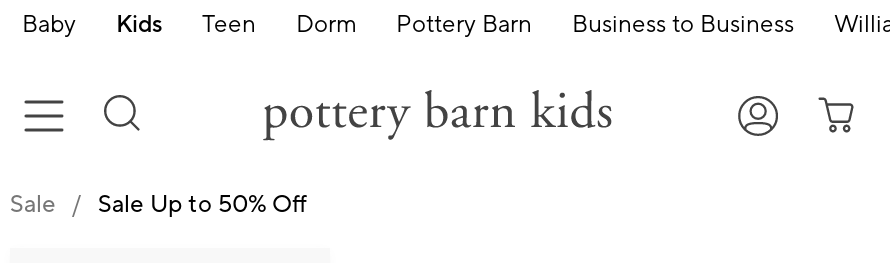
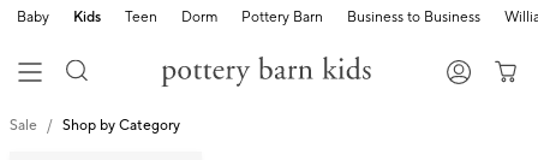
[98,190,308,220] Sale Up to 50% Off -> [62,117,180,135] Shop by Category

